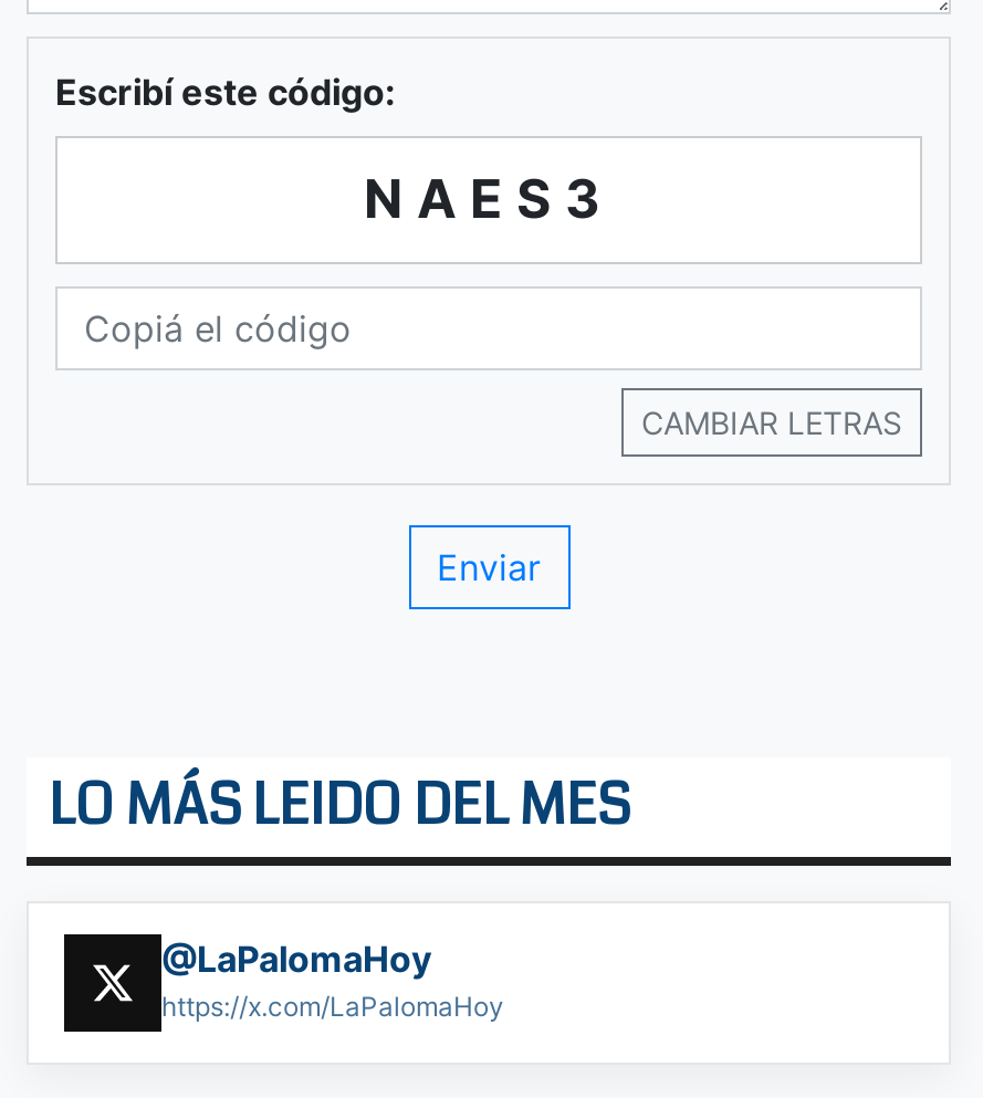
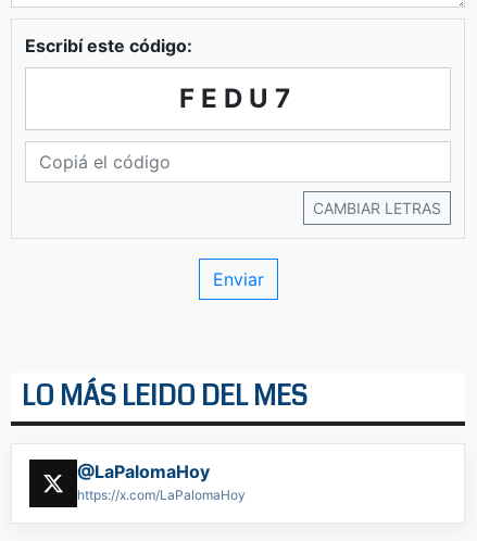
[364,167,614,232] NAES3 -> [179,83,297,114] FEDU7

